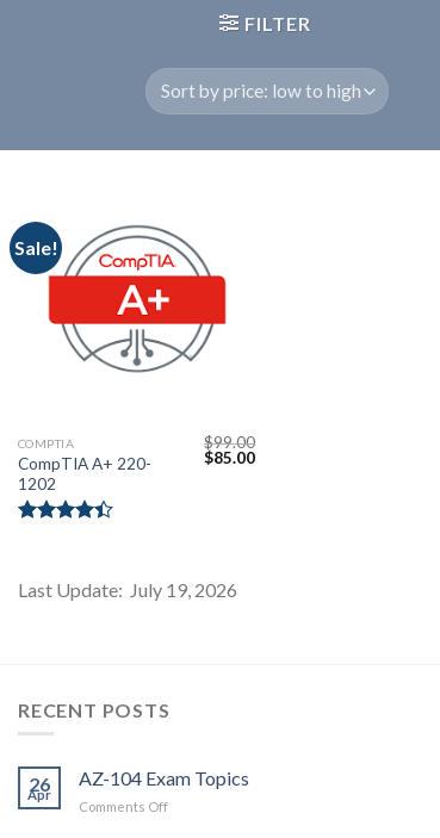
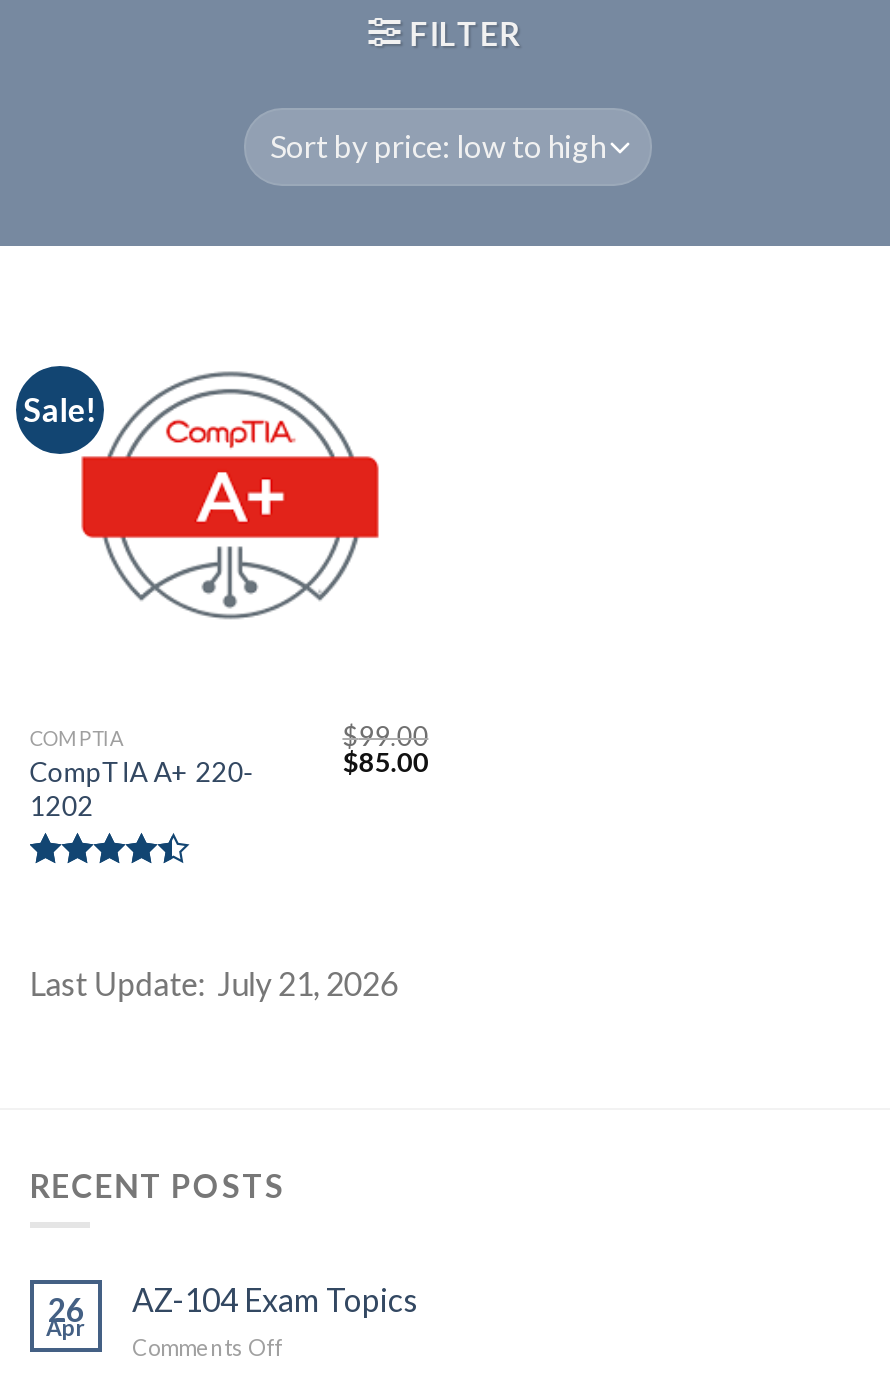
[18,578,237,601] Last Update: July 19, 2026 -> [30,965,398,1003] Last Update: July 21, 2026

